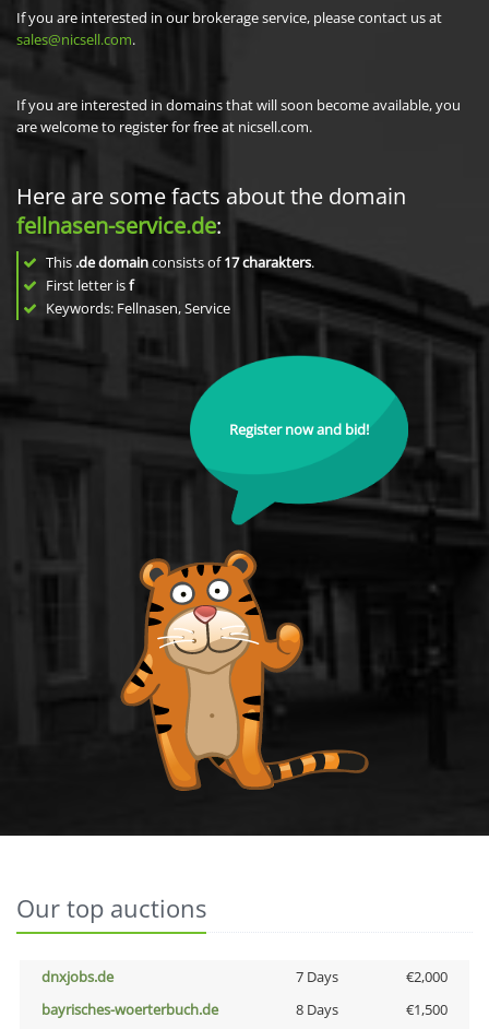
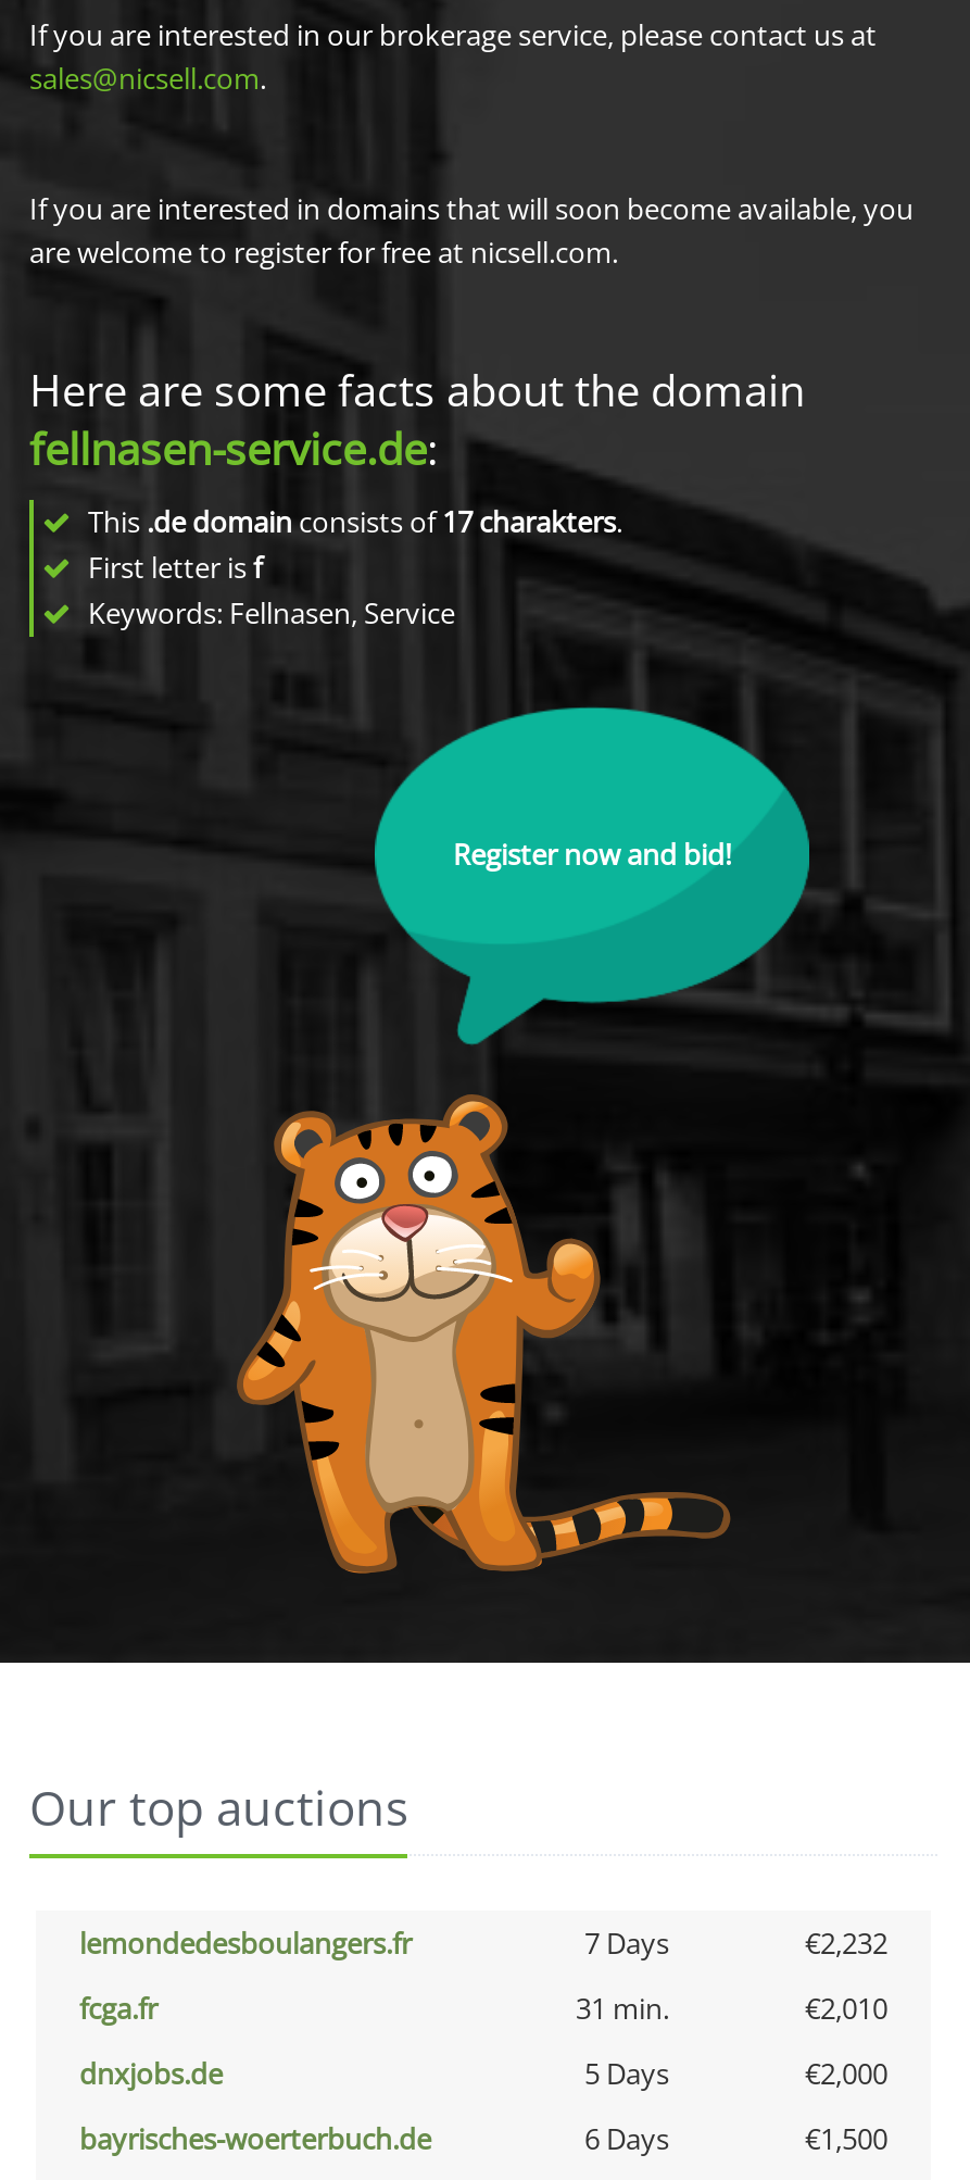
none -> [79,1924,887,2028] lemondedesboulangers.fr | 7 Days | €2,232 | fcga.fr | 31 min. | €2,010
[295,967,338,986] 7 Days -> [584,2054,669,2093] 5 Days
[295,1000,338,1019] 8 Days -> [584,2119,669,2158] 6 Days

